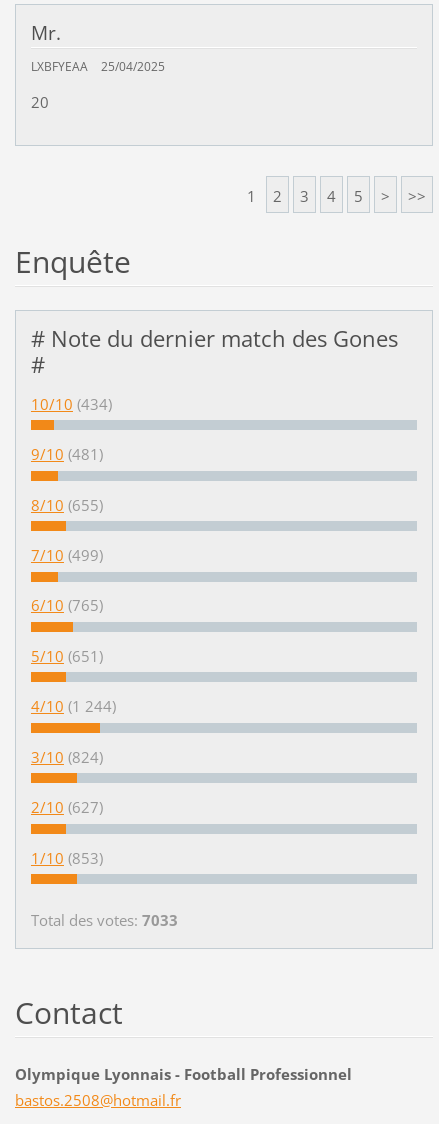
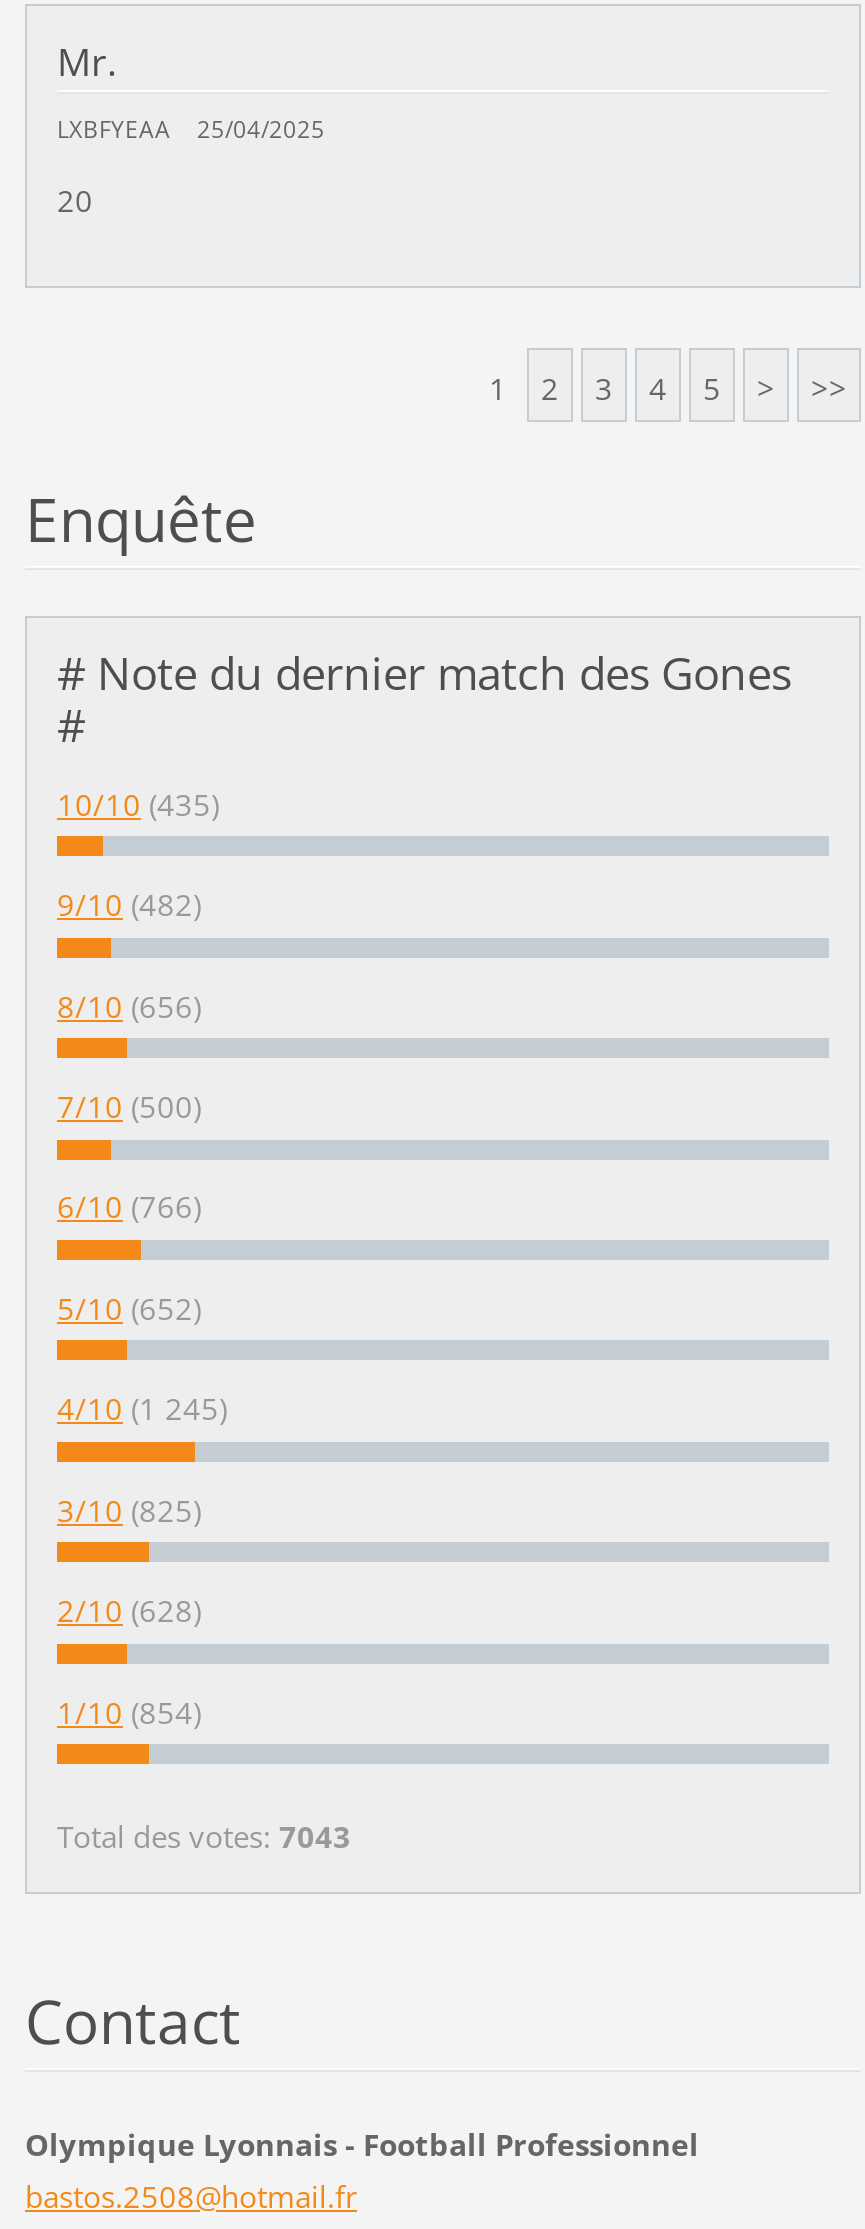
[31,394,112,414] 10/10 (434) -> [57,783,219,823] 10/10 (435)
[31,444,103,464] 9/10 (481) -> [57,884,201,924] 9/10 (482)
[31,494,103,514] 8/10 (655) -> [57,985,201,1025] 8/10 (656)
[31,545,103,565] 7/10 (499) -> [57,1086,201,1126] 7/10 (500)
[31,595,103,615] 6/10 (765) -> [57,1187,201,1227] 6/10 (766)
[31,646,103,666] 5/10 (651) -> [57,1288,201,1328] 5/10 (652)
[31,696,116,716] 4/10 (1 244) -> [57,1389,227,1429] 4/10 (1 245)
[31,747,103,767] 3/10 (824) -> [57,1490,201,1530] 3/10 (825)
[31,797,103,817] 2/10 (627) -> [57,1591,201,1631] 2/10 (628)
[31,848,103,868] 1/10 (853) -> [57,1692,201,1732] 1/10 (854)
[31,910,178,930] Total des votes: 7033 -> [57,1816,351,1856] Total des votes: 7043

